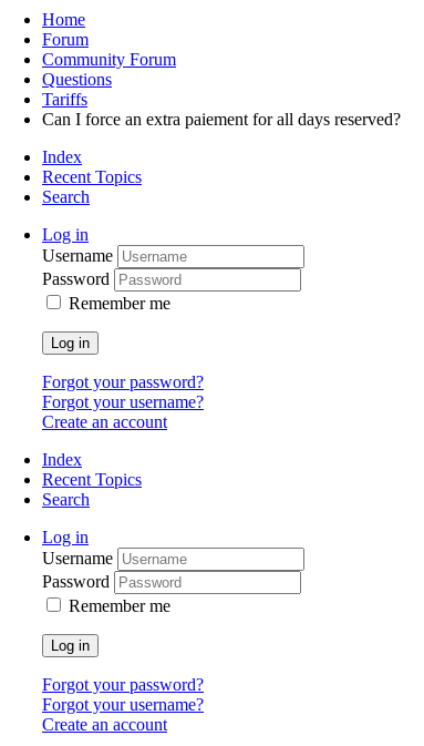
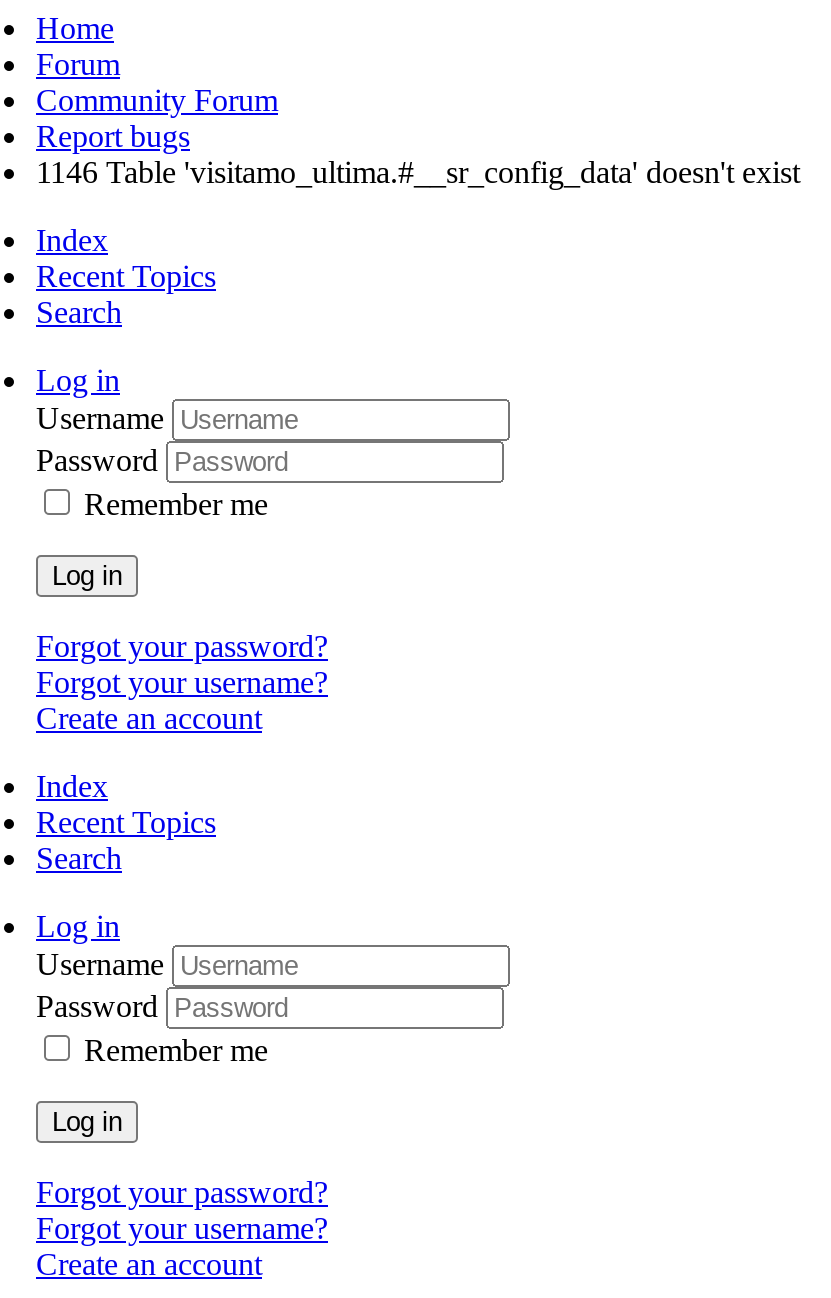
[42,70,401,129] Questions | Tariffs | Can I force an extra paiement for all days reserved? -> [36,119,800,189] Report bugs | 1146 Table 'visitamo_ultima.#__sr_config_data' doesn't exist

